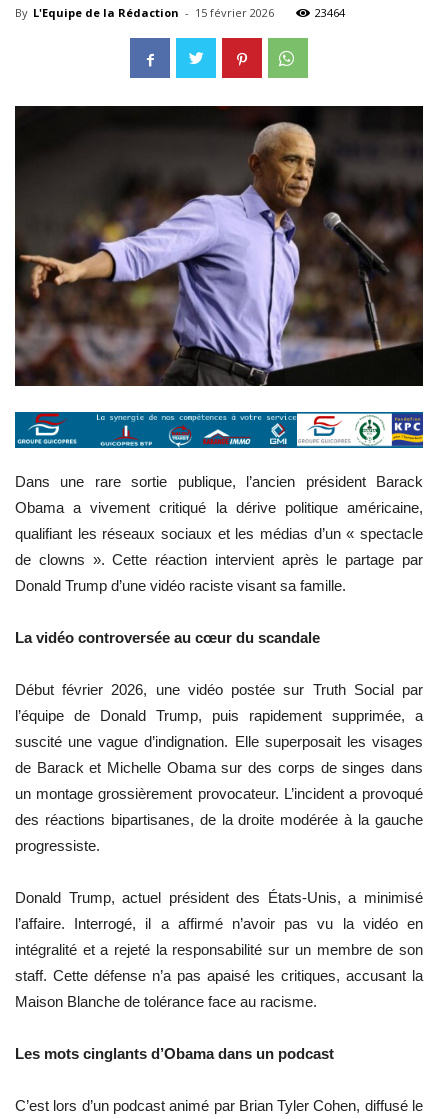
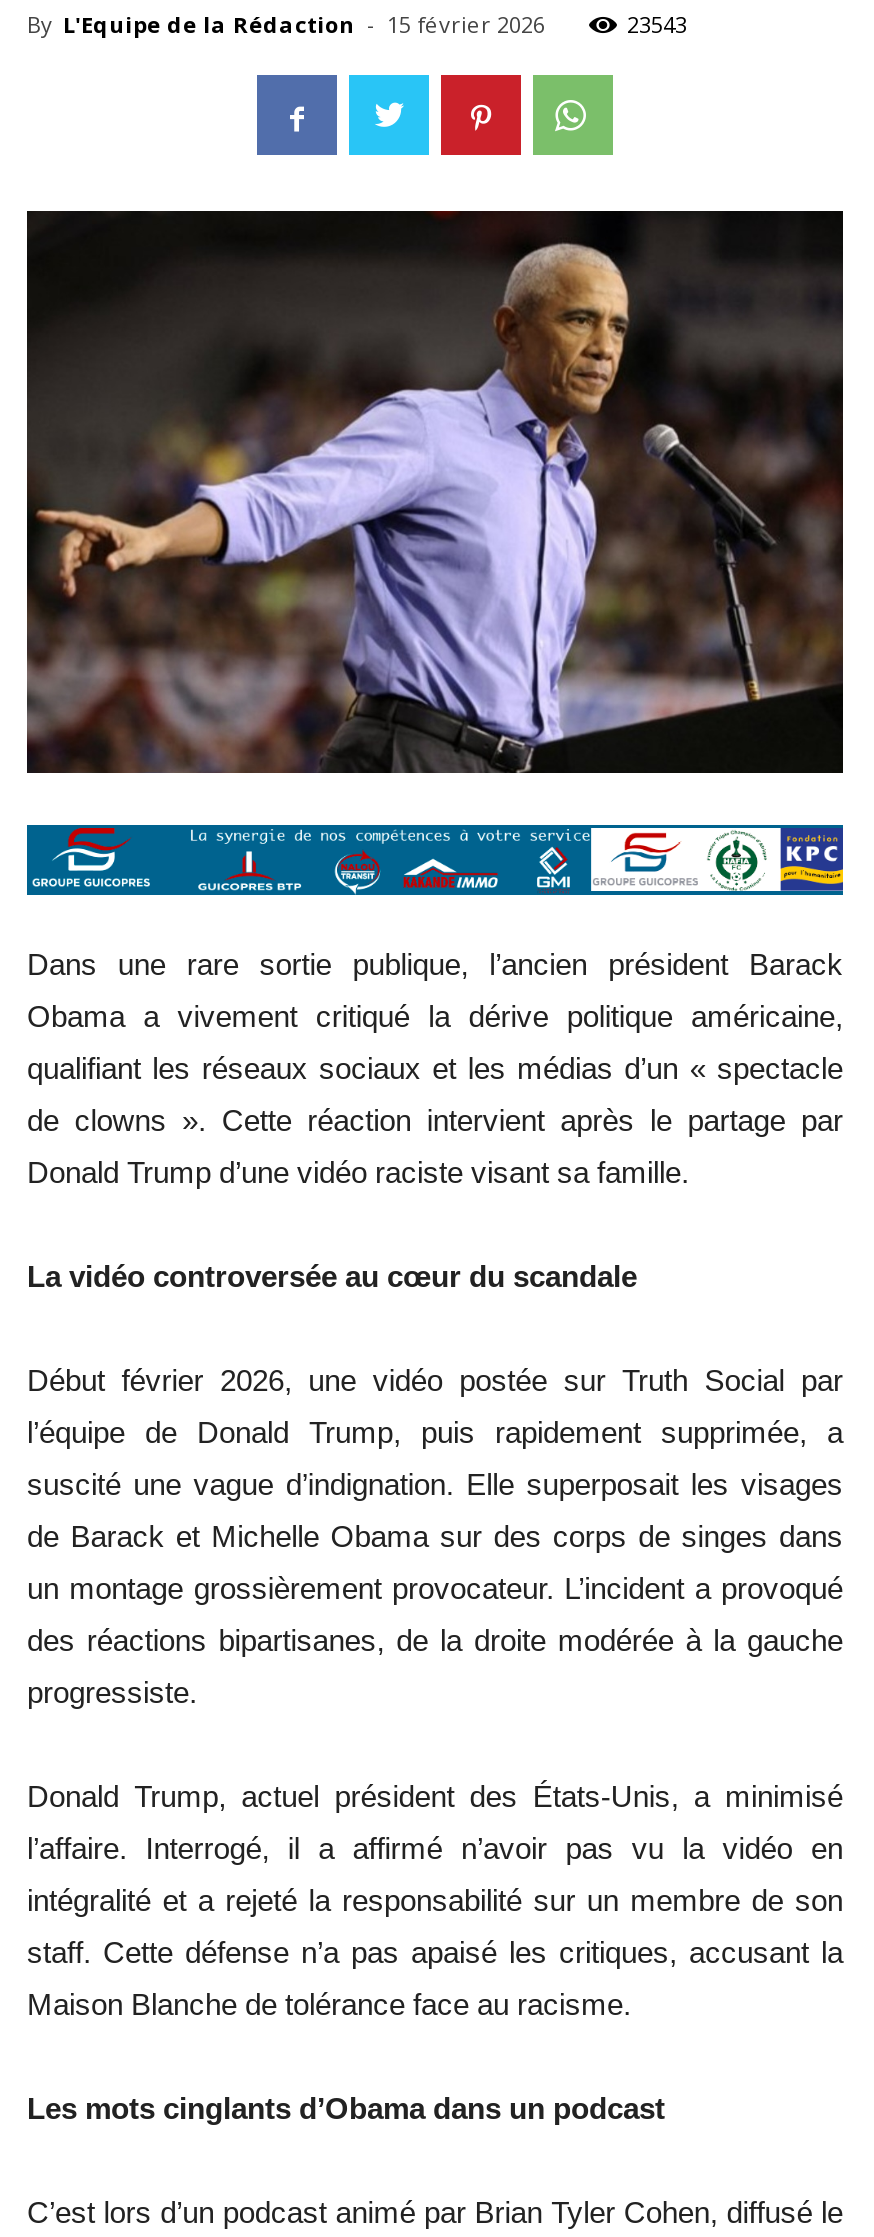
[315,5,345,20] 23464 -> [627,9,687,39] 23543

